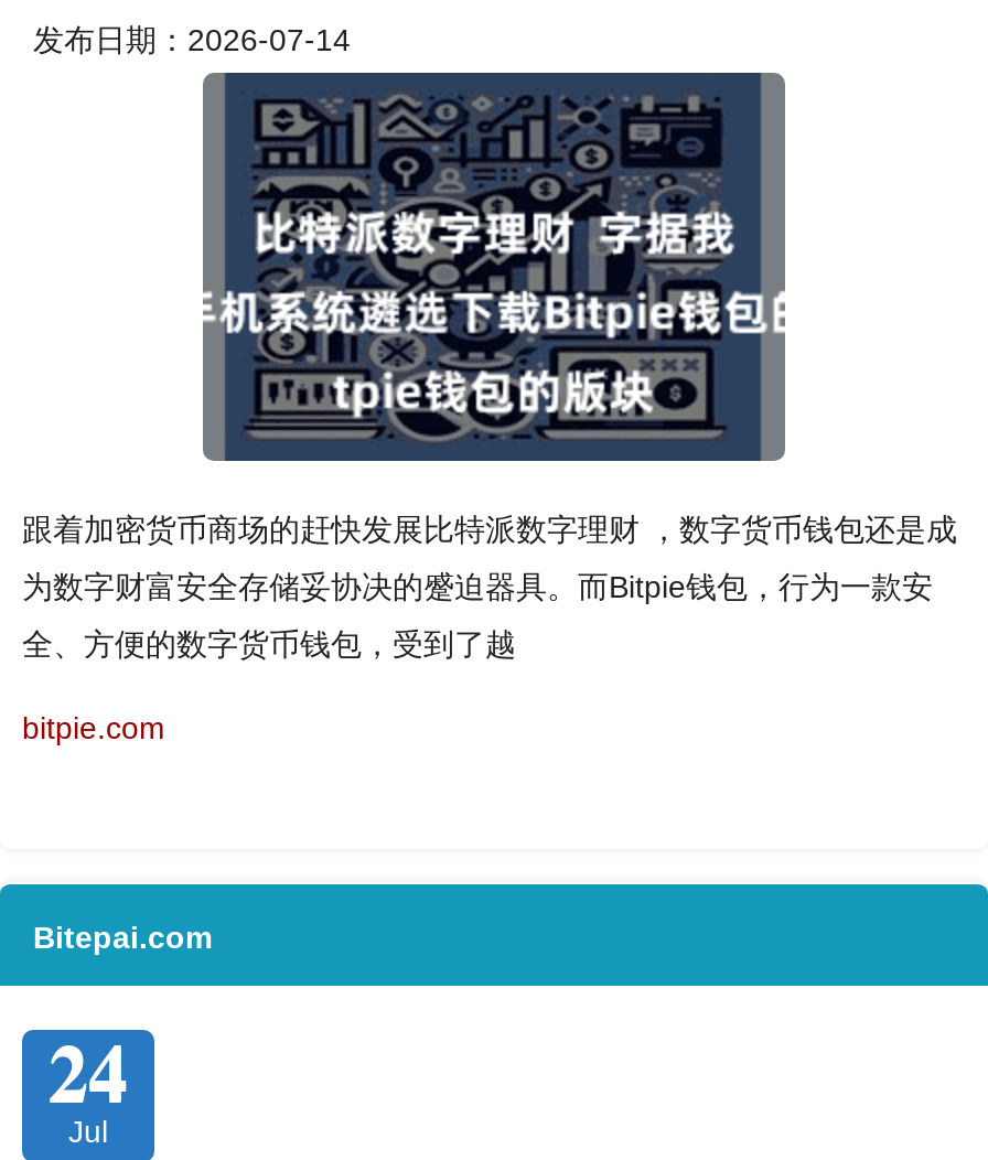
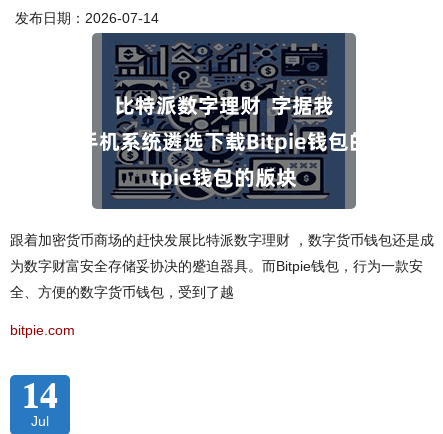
[33,920,212,1127] Bitepai.com | 24 -> [22,367,58,419] 14

